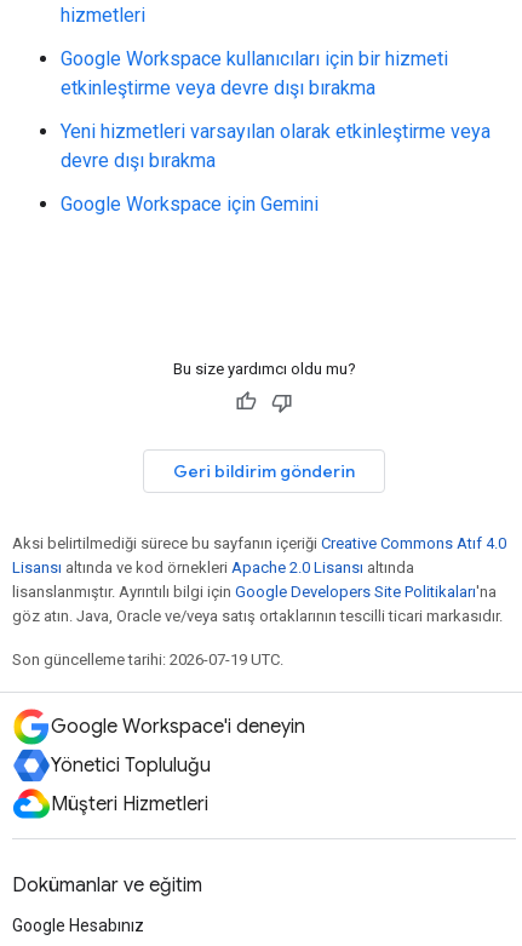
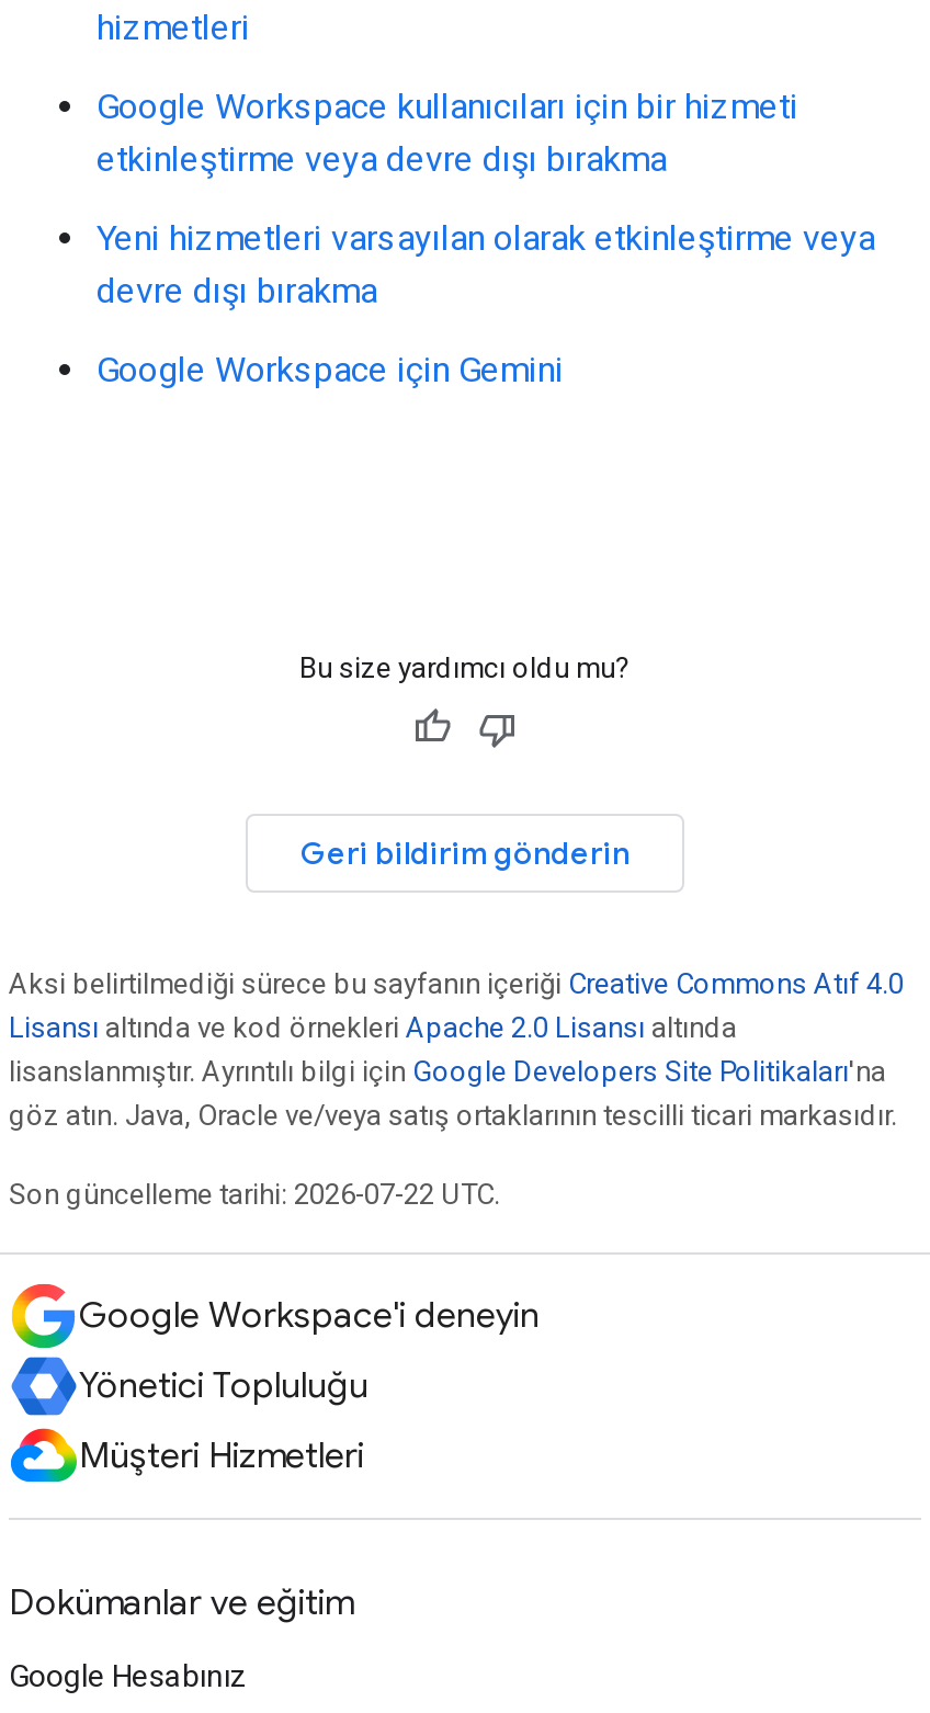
[12,650,283,669] Son güncelleme tarihi: 2026-07-19 UTC. -> [9,1178,500,1211] Son güncelleme tarihi: 2026-07-22 UTC.

